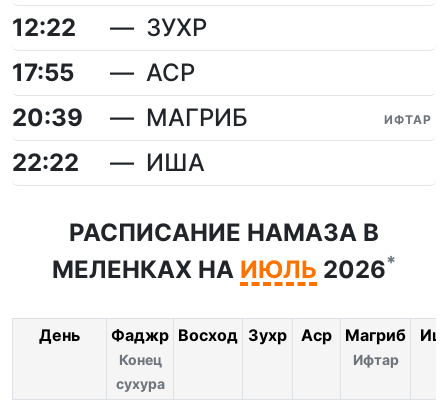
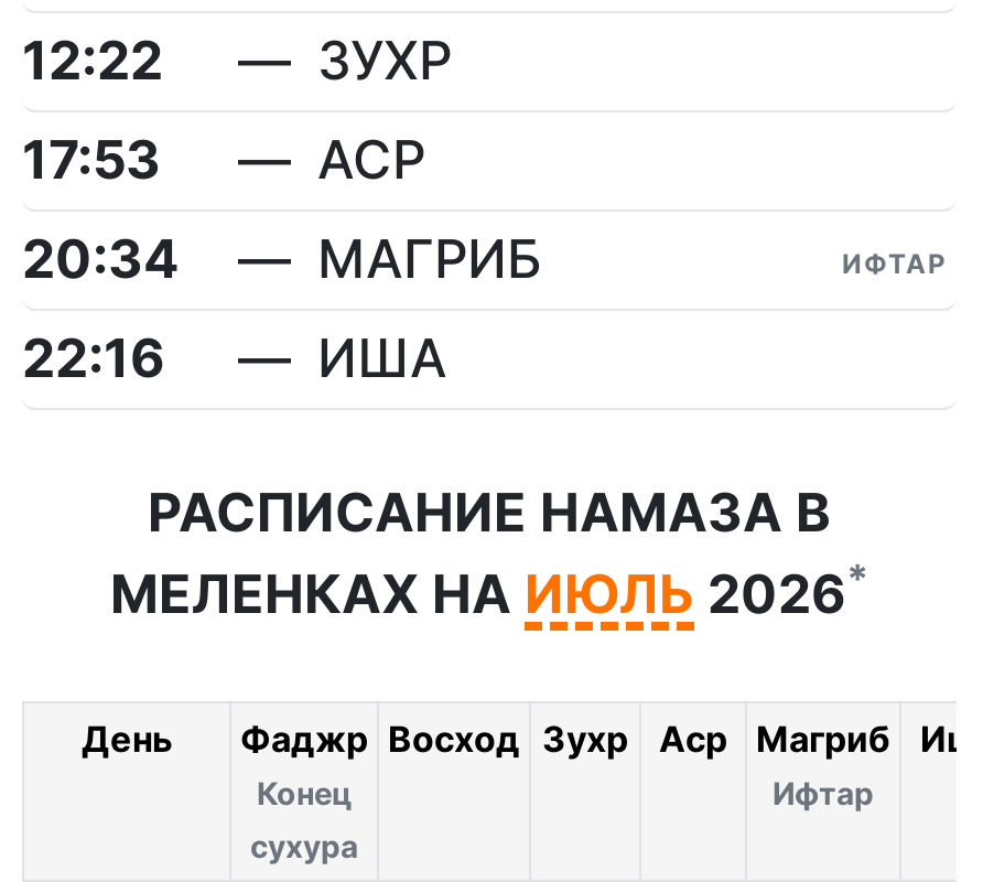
[12,58,74,87] 17:55 -> [22,128,161,192] 17:53
[12,103,83,132] 20:39 -> [22,227,179,291] 20:34
[12,148,79,177] 22:22 -> [22,326,165,390] 22:16

